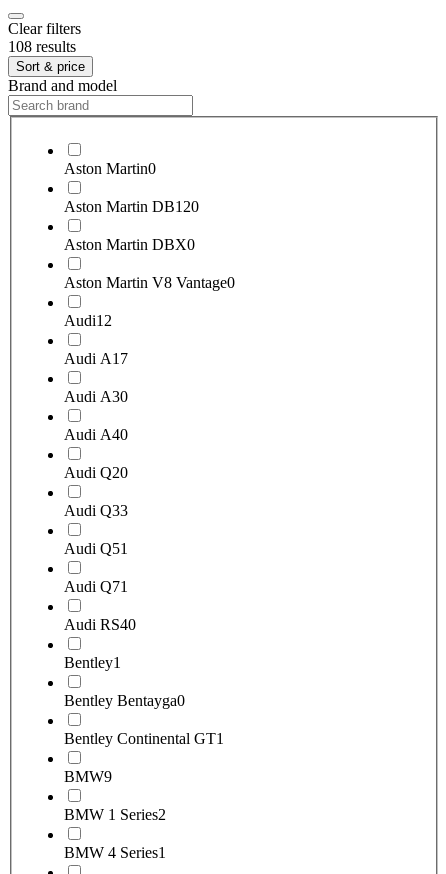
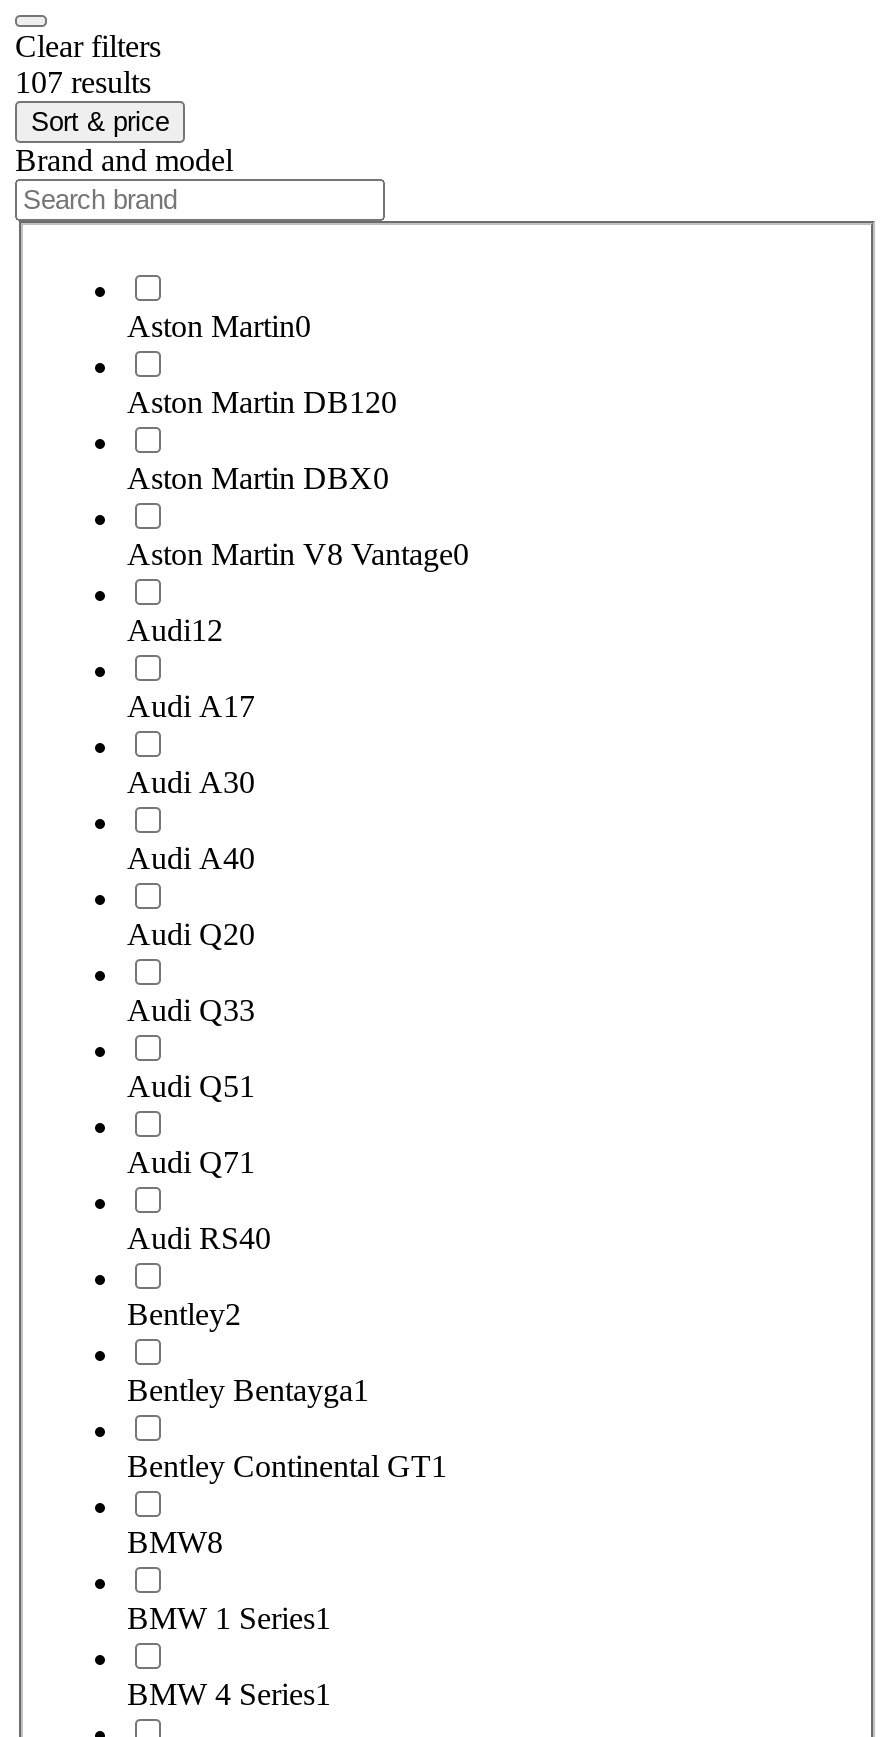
[8,38,76,55] 108 results -> [15,65,151,99] 107 results
[64,654,121,671] Bentley1 -> [127,1296,241,1330] Bentley2
[64,692,185,709] Bentley Bentayga0 -> [127,1372,369,1406] Bentley Bentayga1
[64,768,112,785] BMW9 -> [127,1524,223,1558] BMW8
[64,806,166,823] BMW 1 Series2 -> [127,1600,331,1634] BMW 1 Series1

